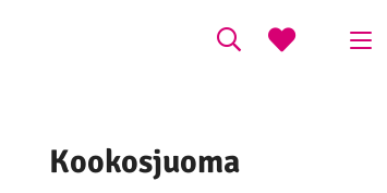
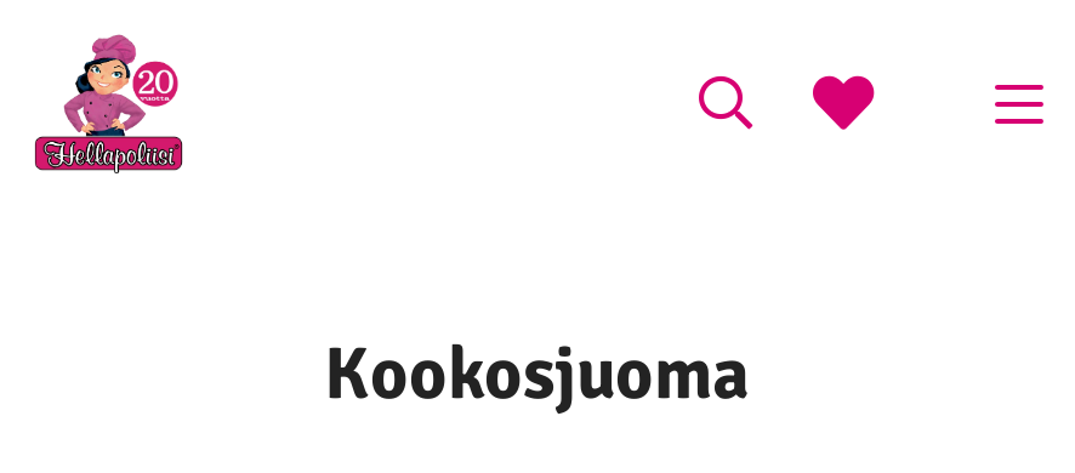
none -> [32,32,184,175] [image]

